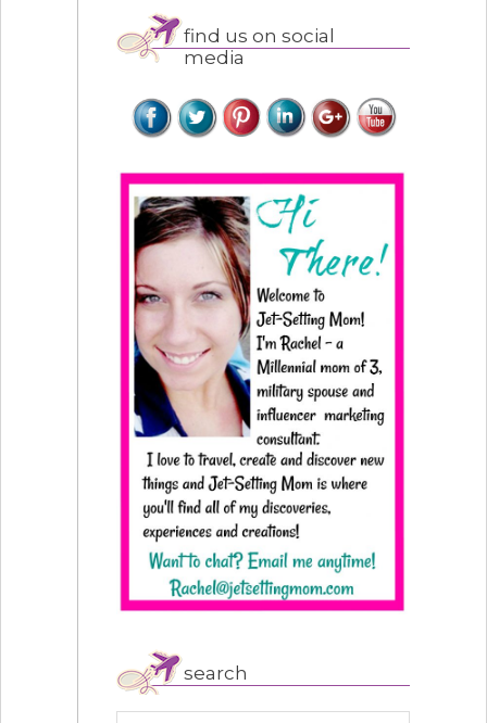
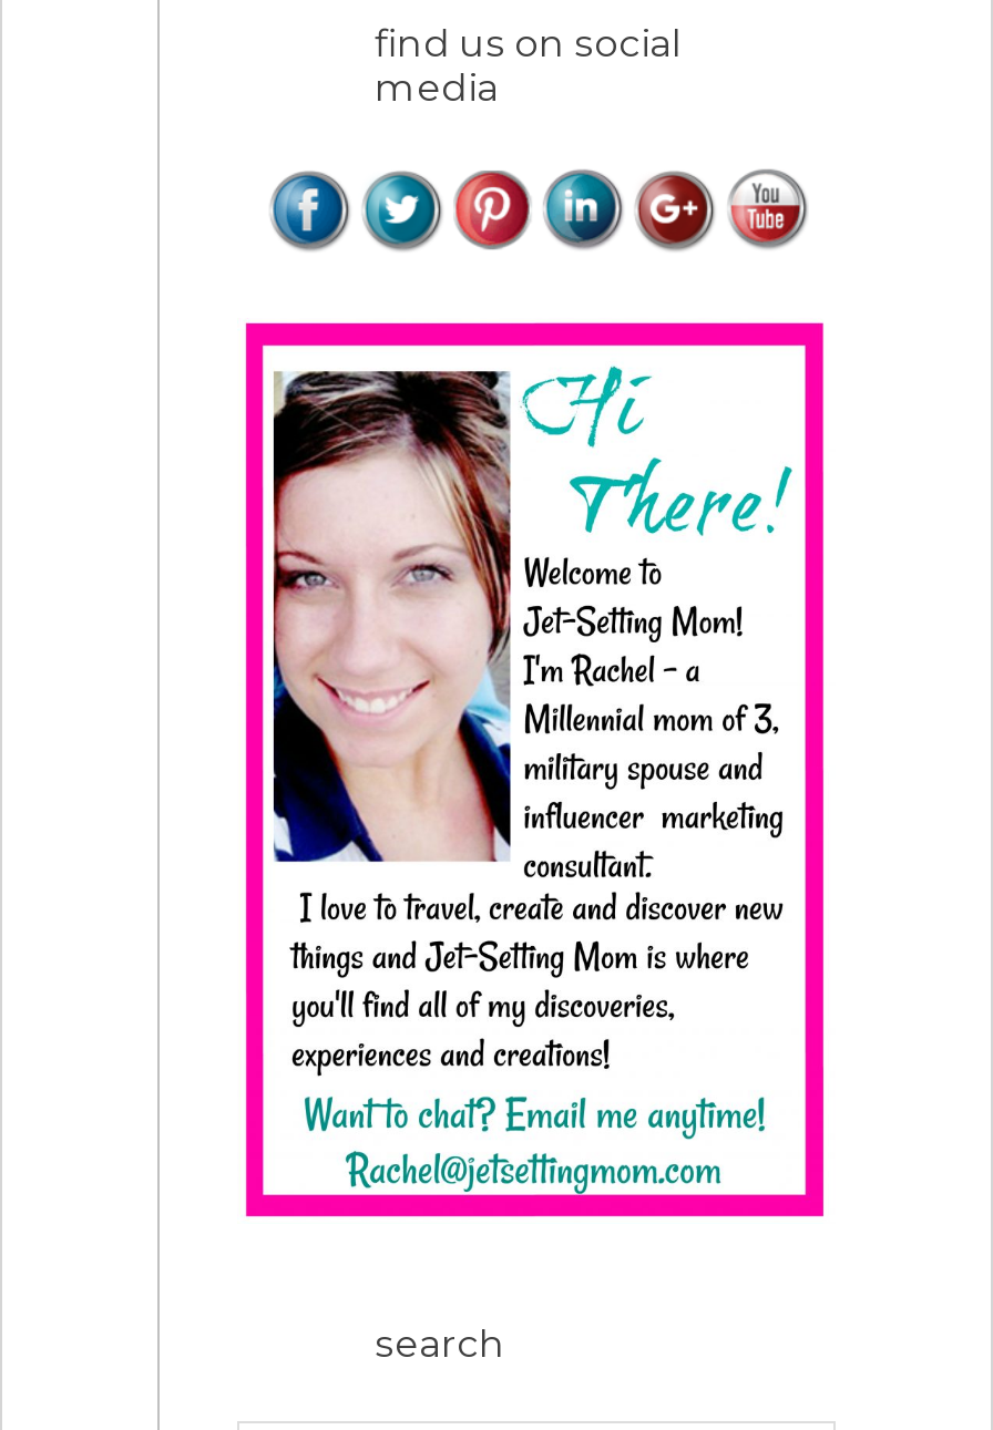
[116,13,182,62] [image] -> none
[116,650,182,695] [image] -> none

